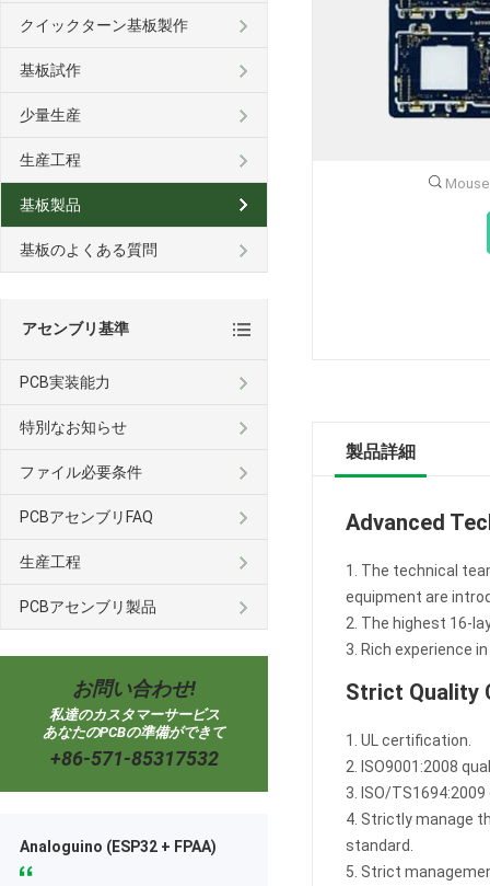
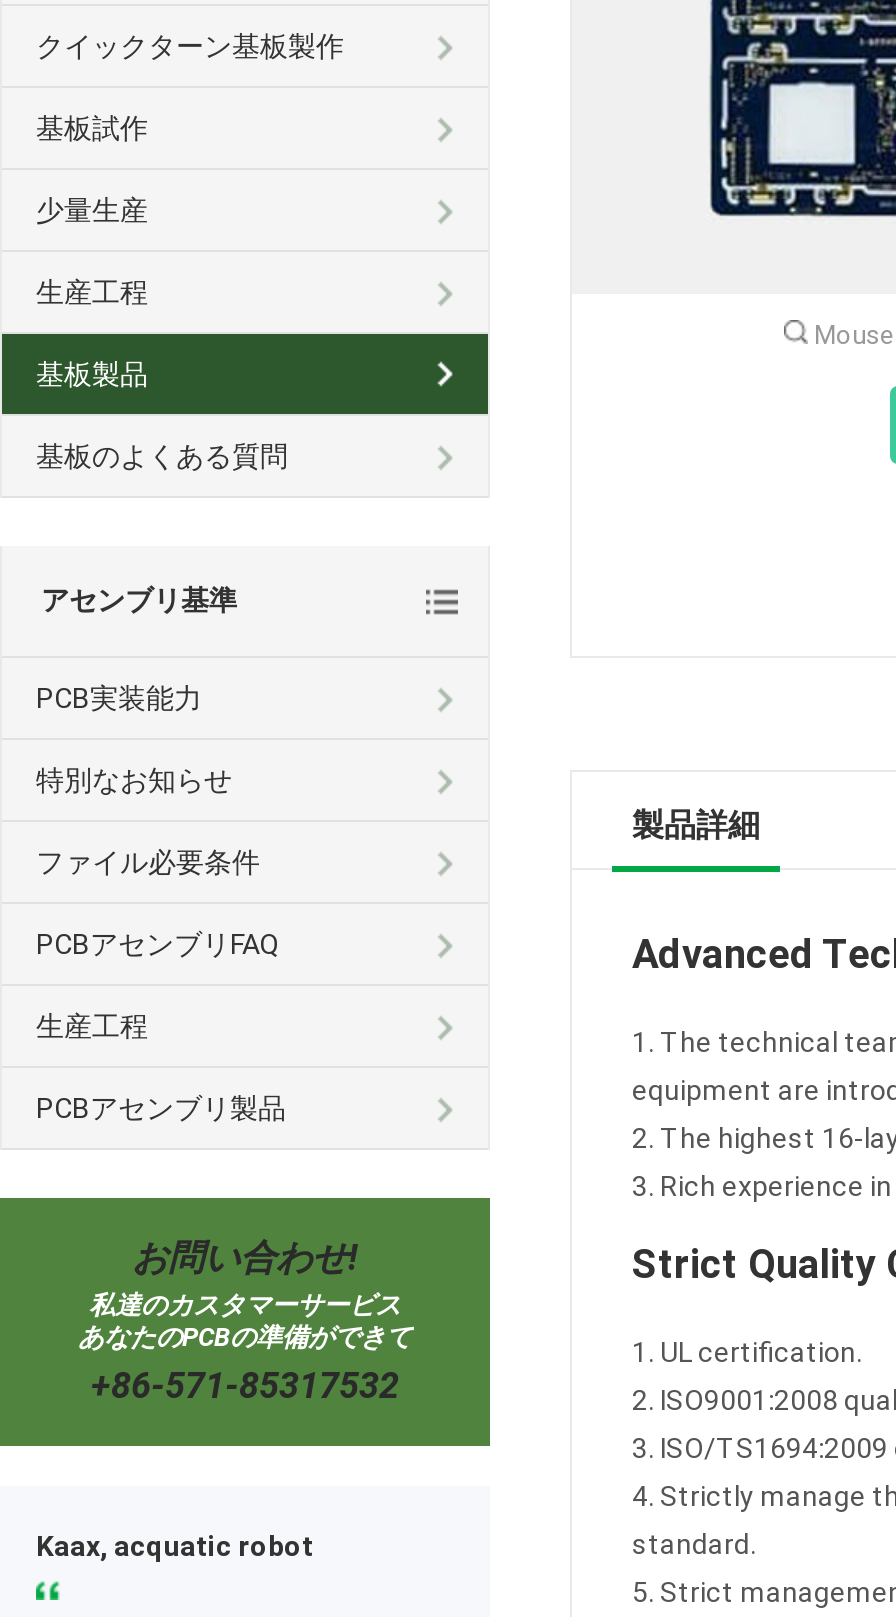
[20,838,217,855] Analoguino (ESP32 + FPAA) -> [36,1530,314,1562] Kaax, acquatic robot

